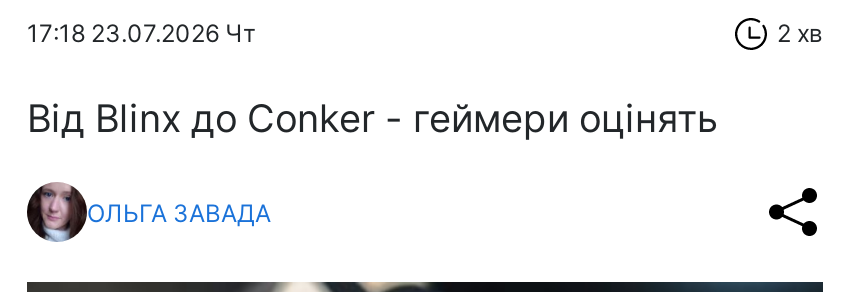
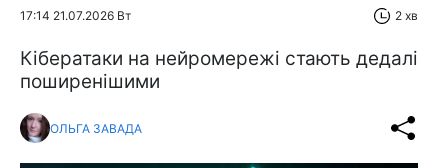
[27,19,255,49] 17:18 23.07.2026 Чт -> [20,8,131,23] 17:14 21.07.2026 Вт
[27,97,719,143] Від Blinx до Conker - геймери оцінять -> [20,47,418,93] Кібератаки на нейромережі стають дедалі | поширенішими

